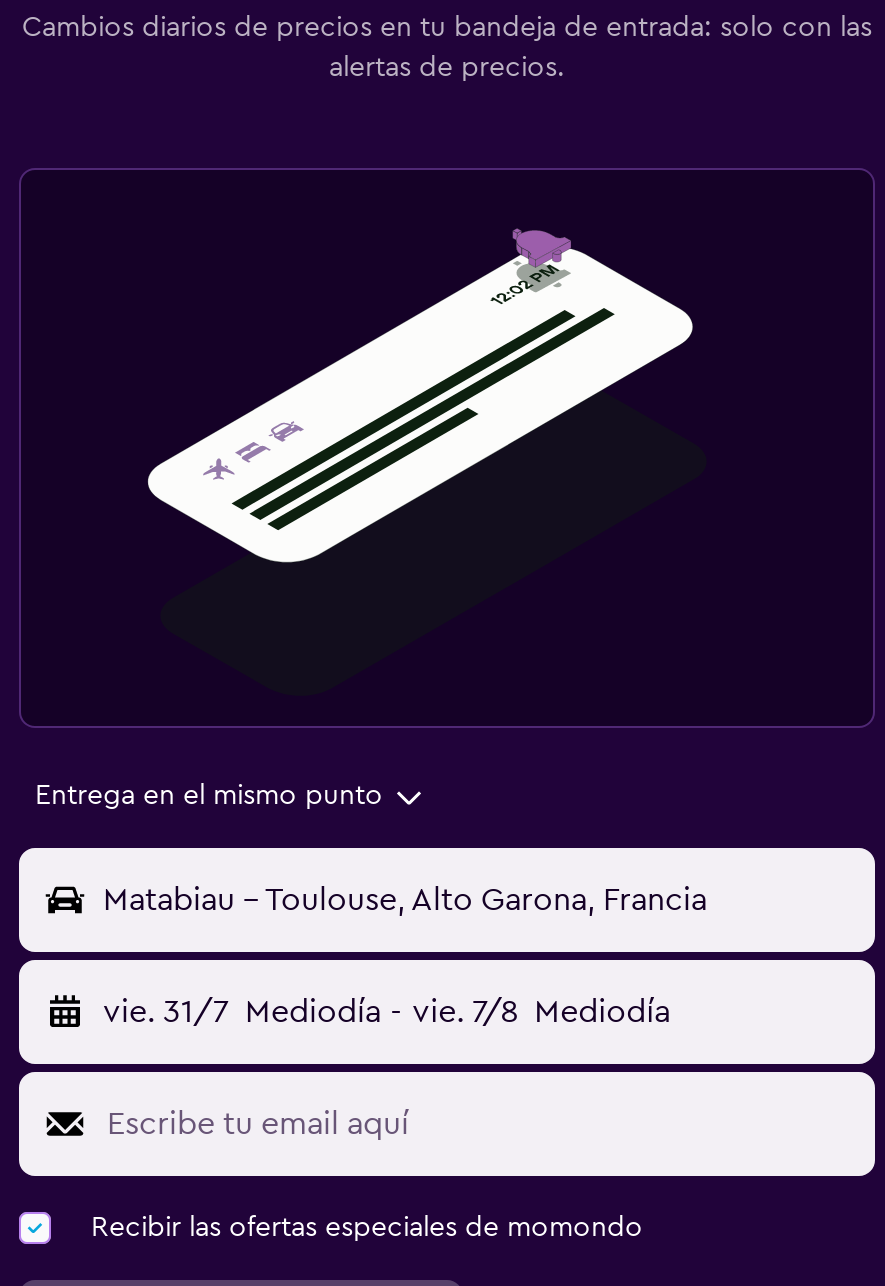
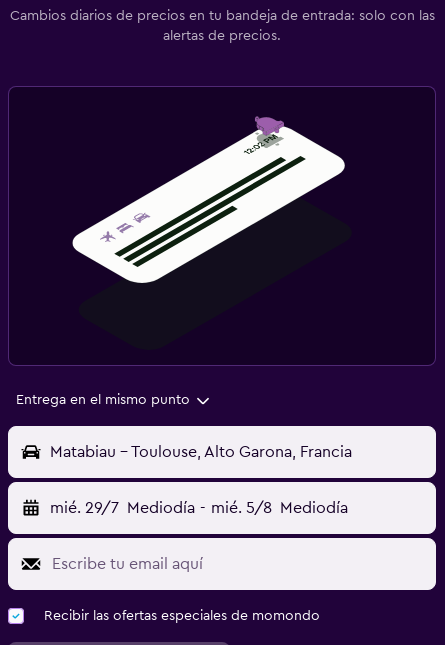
[103,997,670,1029] vie. 31/7 Mediodía - vie. 7/8 Mediodía -> [50,500,348,516] mié. 29/7 Mediodía - mié. 5/8 Mediodía

